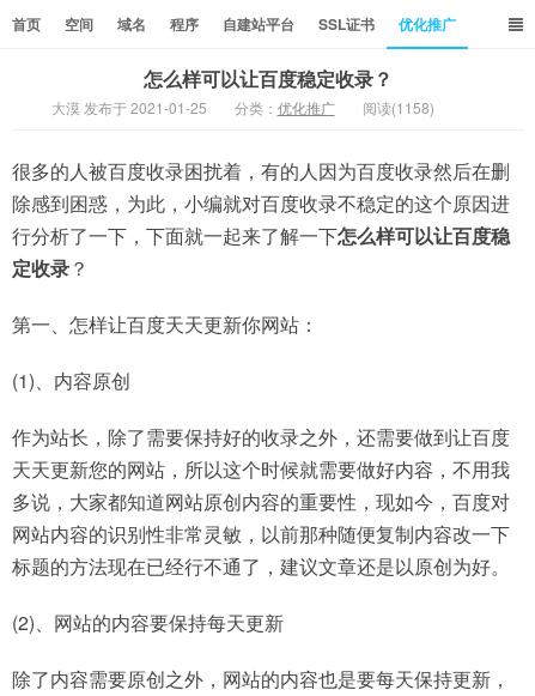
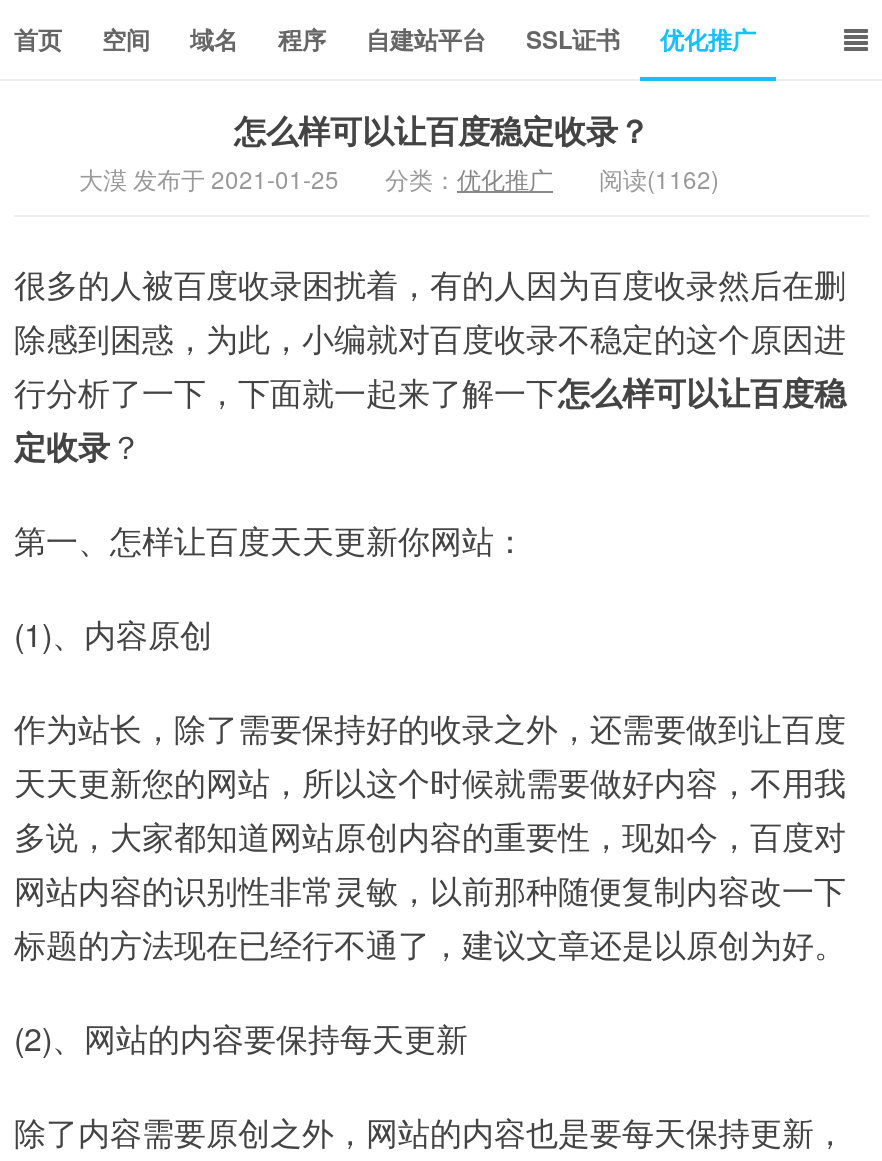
[51,97,434,117] 大漠 发布于 2021-01-25 分类：优化推广 阅读(1158) -> [79,161,719,195] 大漠 发布于 2021-01-25 分类：优化推广 阅读(1162)

